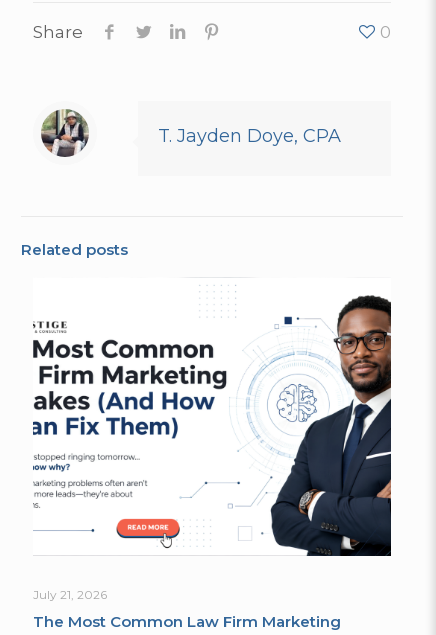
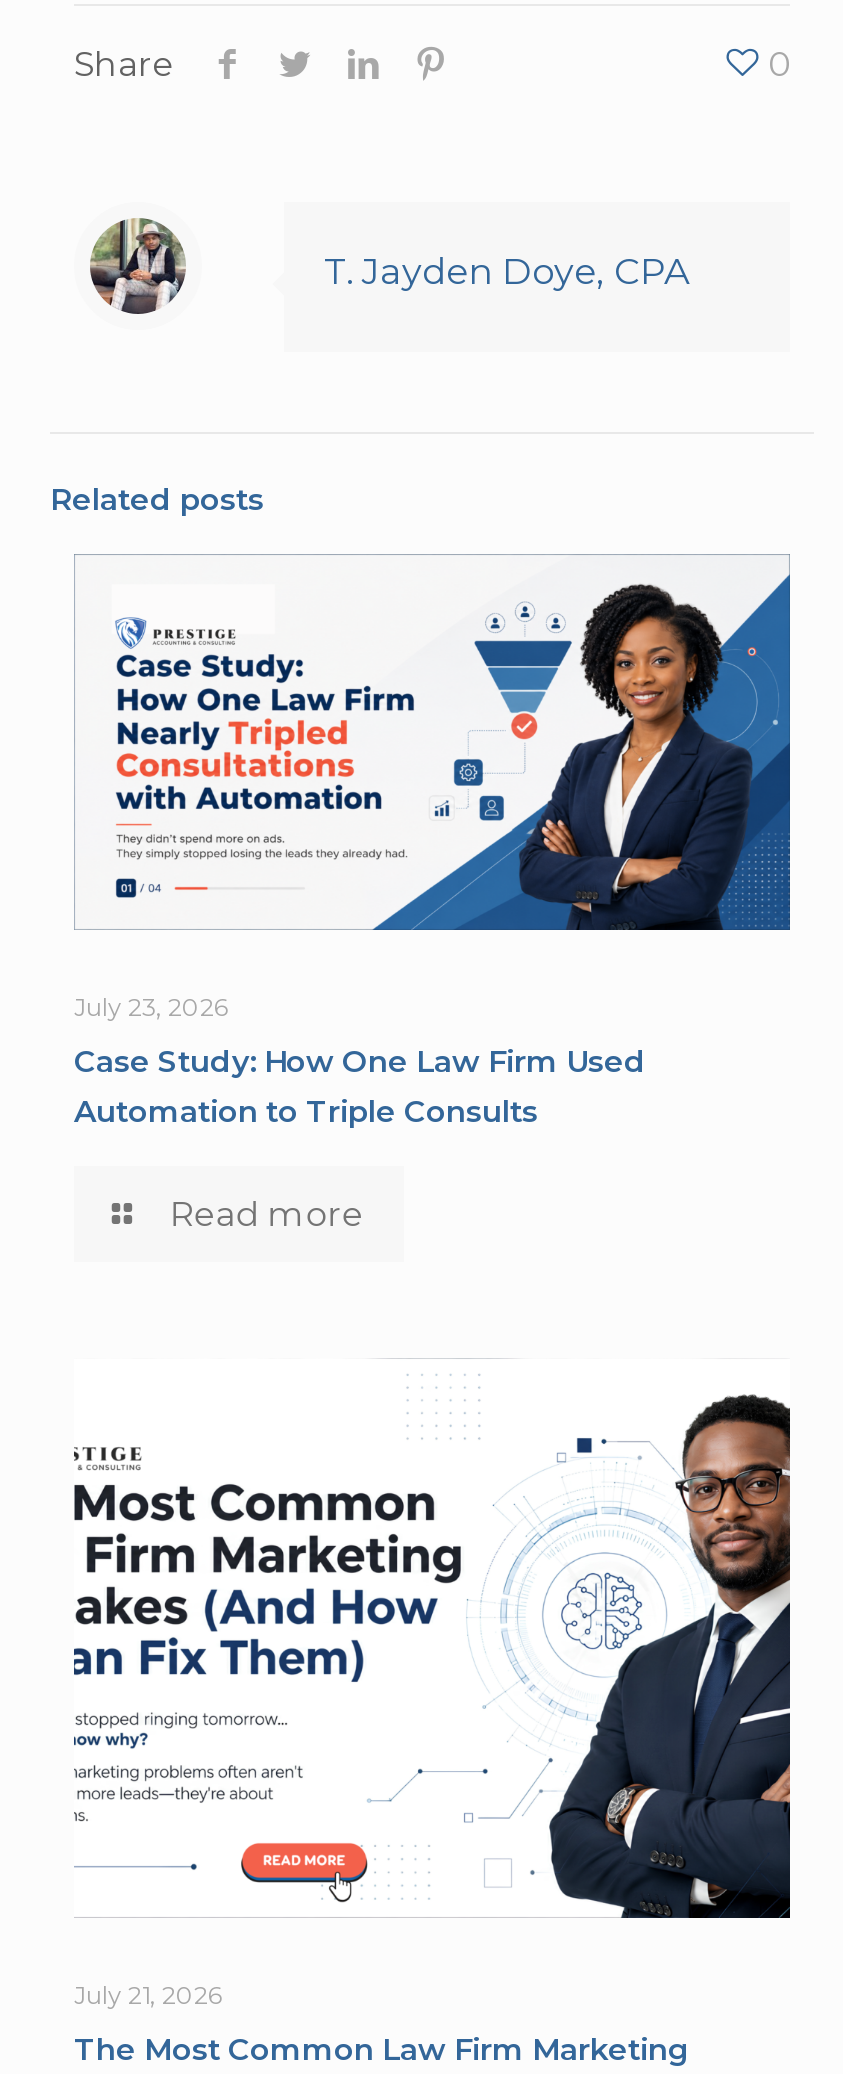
none -> [74,572,792,1234] [image] | July 23, 2026 | Case Study: How One Law Firm Used | Automation to Triple Consults | Read more

